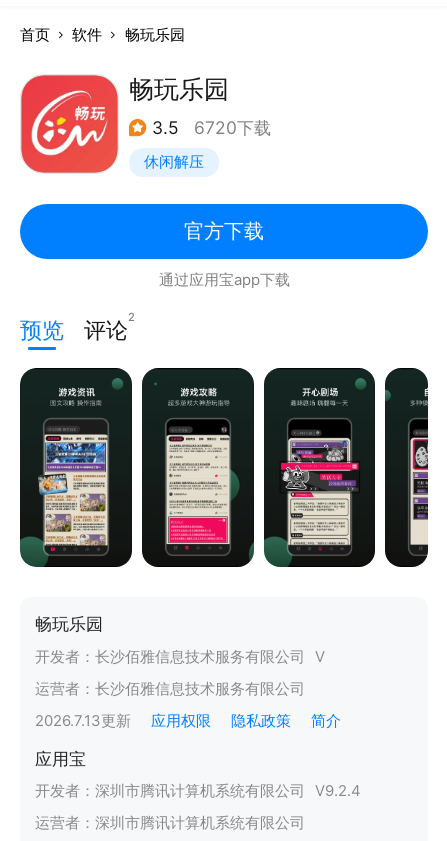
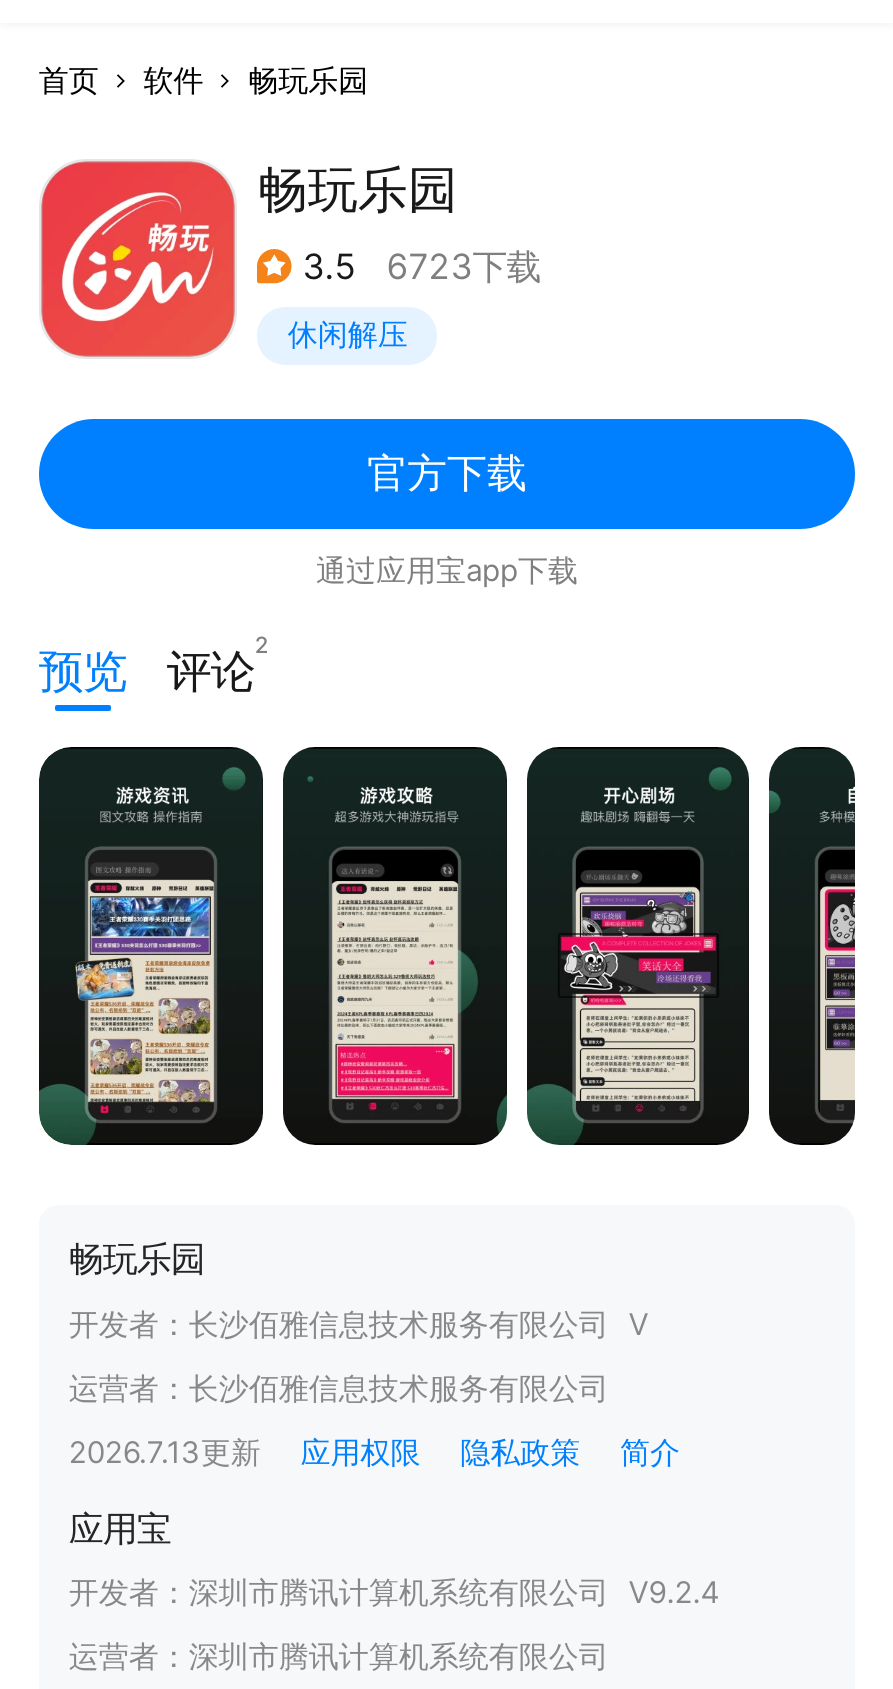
[152,117,271,138] 3.5 6720下载 -> [303,246,540,288] 3.5 6723下载

